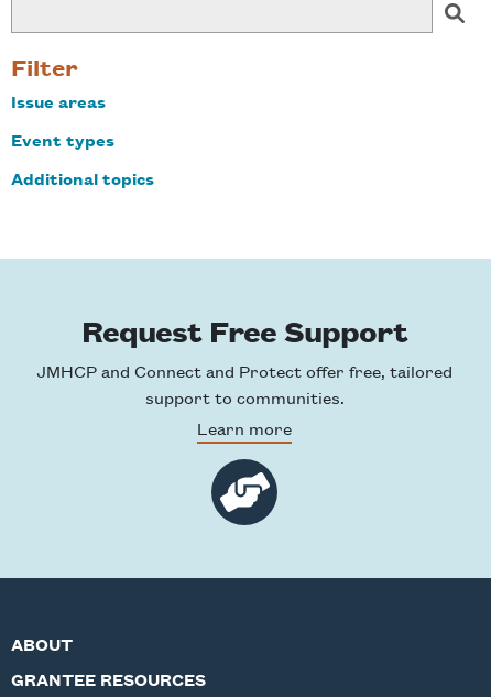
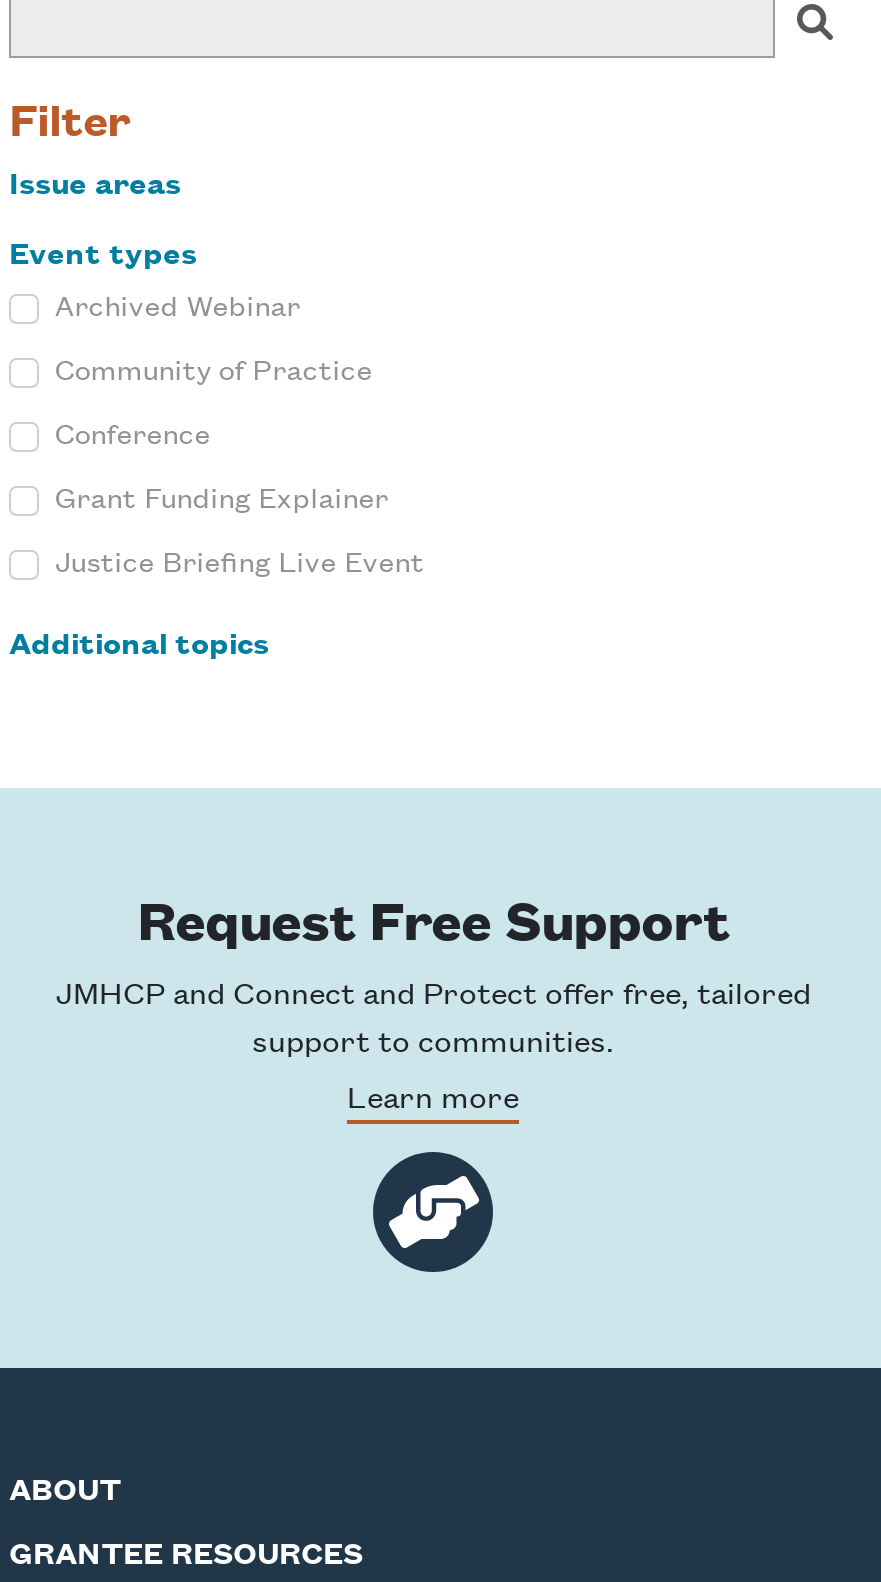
none -> [55,282,425,580] Archived Webinar | Community of Practice | Conference | Grant Funding Explainer | Justice Briefing Live Event

